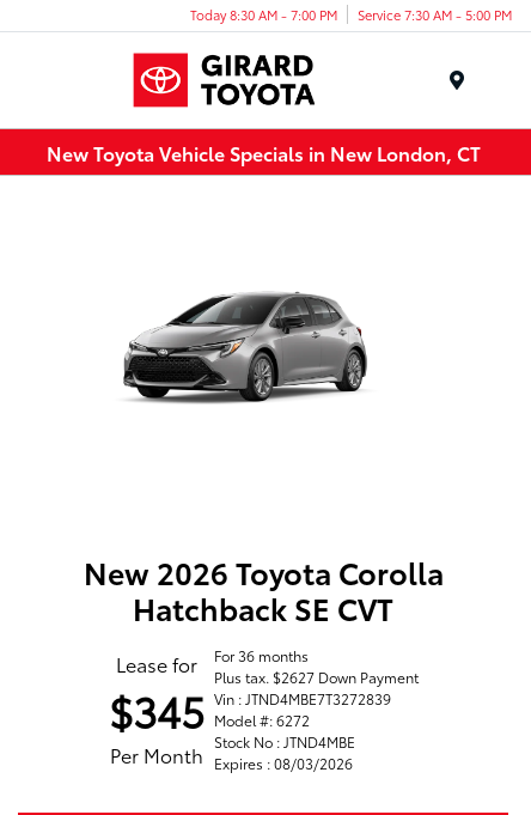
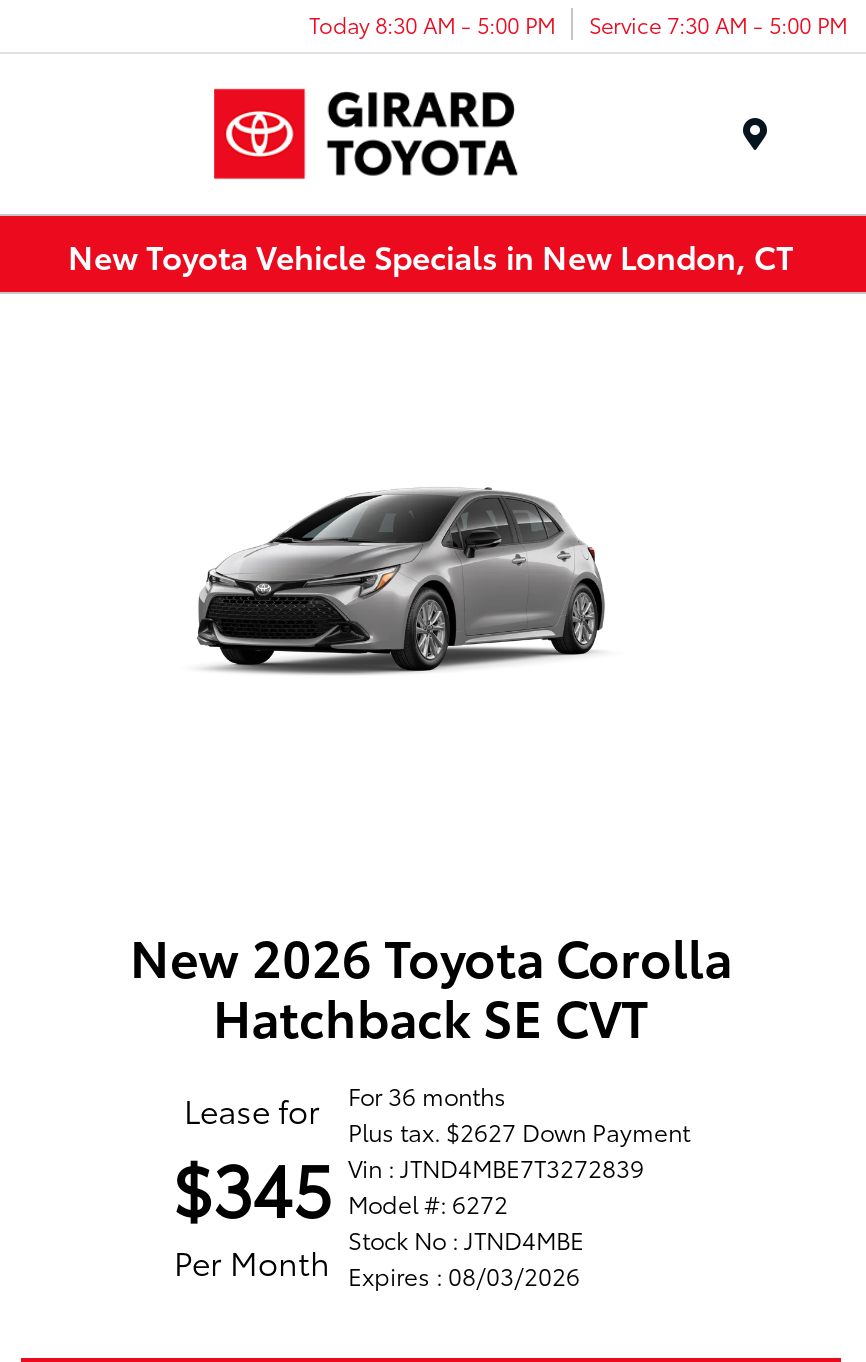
[190,4,512,23] Today 8:30 AM - 7:00 PM Service 7:30 AM - 5:00 PM -> [309,7,847,39] Today 8:30 AM - 5:00 PM Service 7:30 AM - 5:00 PM

